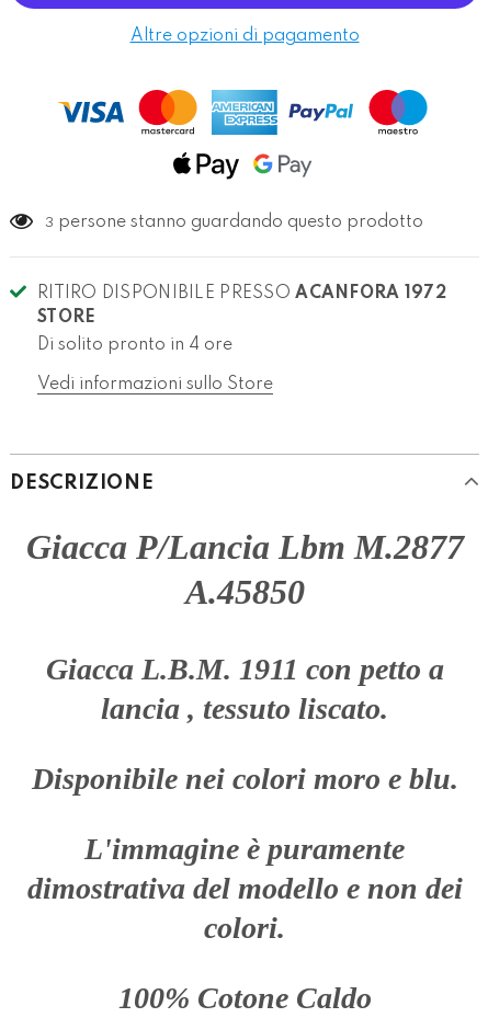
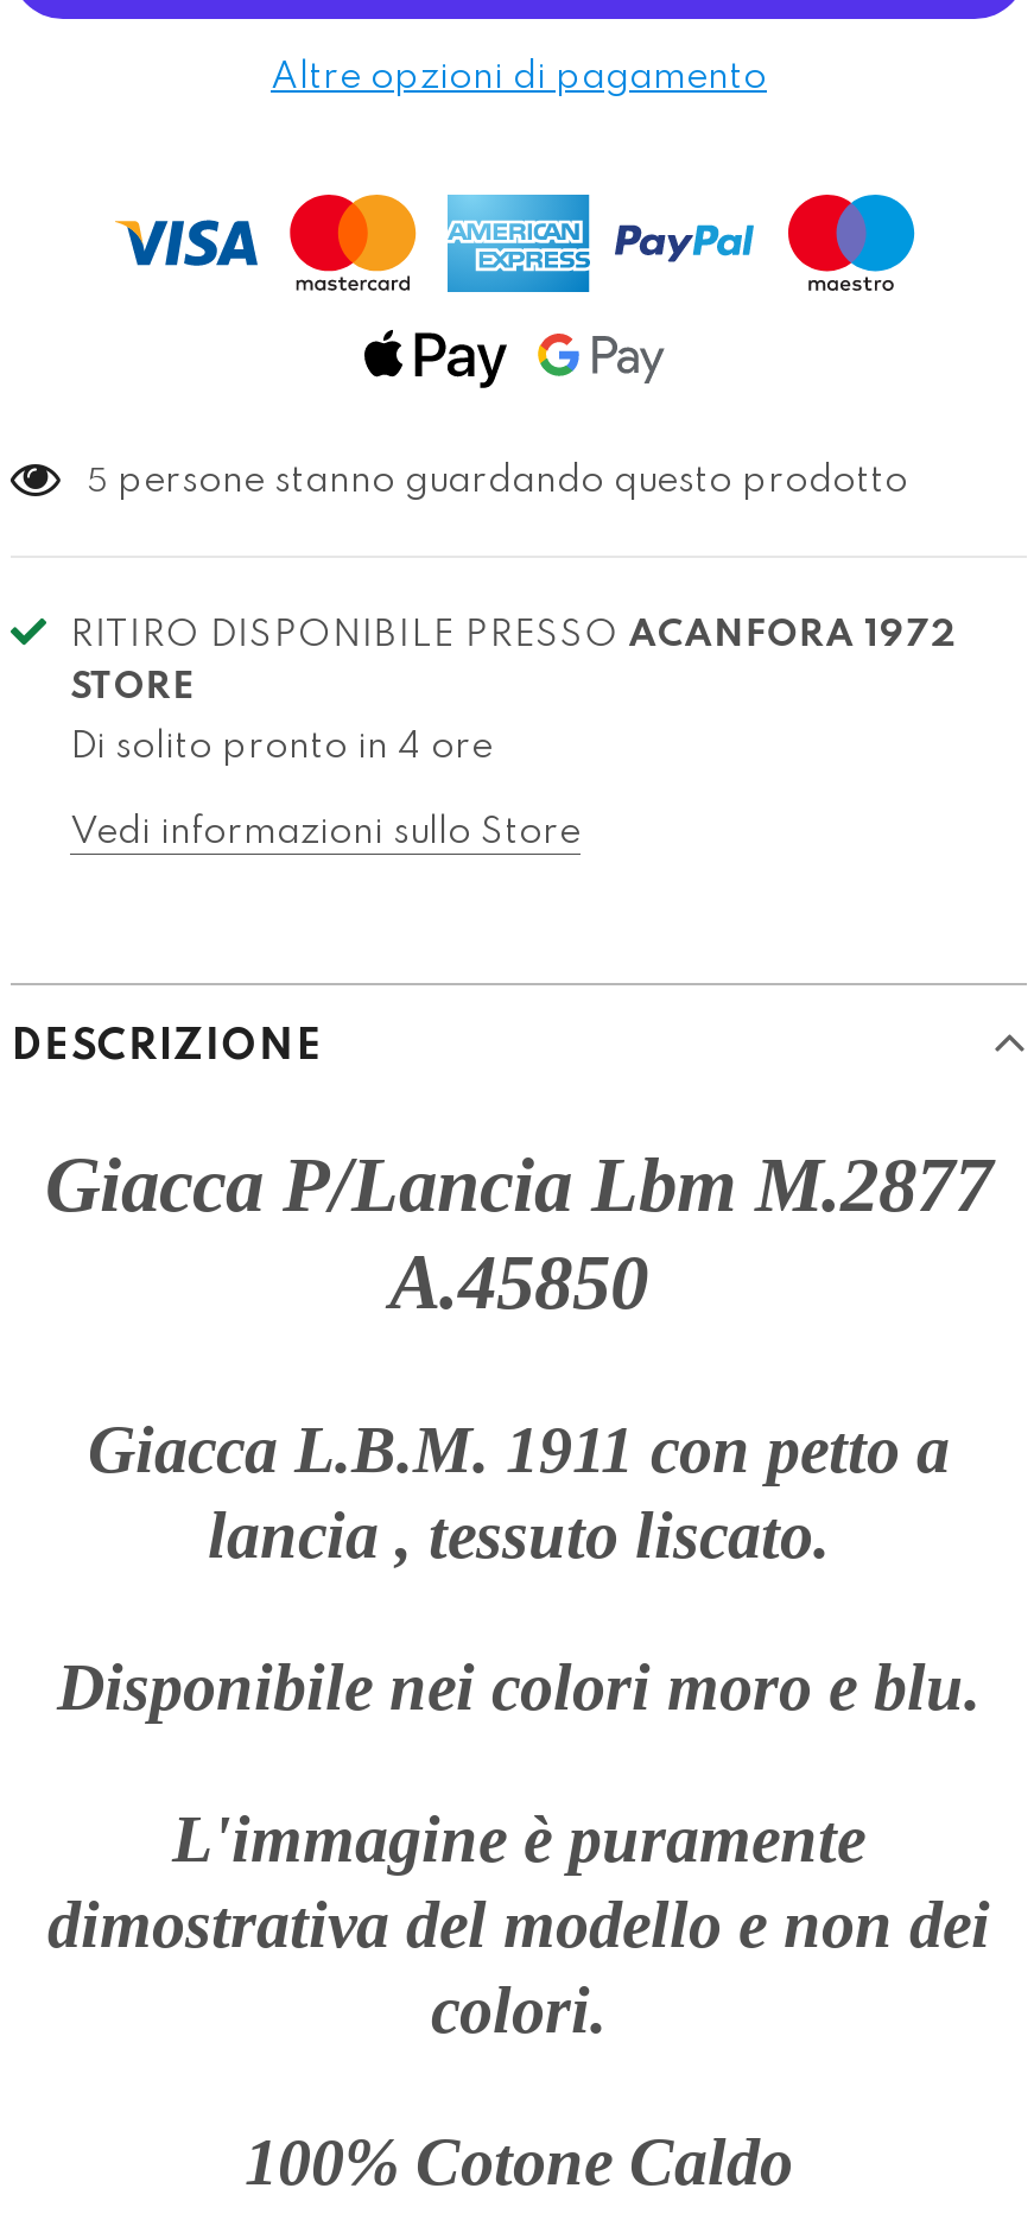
[45,214,423,231] 3 persone stanno guardando questo prodotto -> [87,463,908,501] 5 persone stanno guardando questo prodotto

